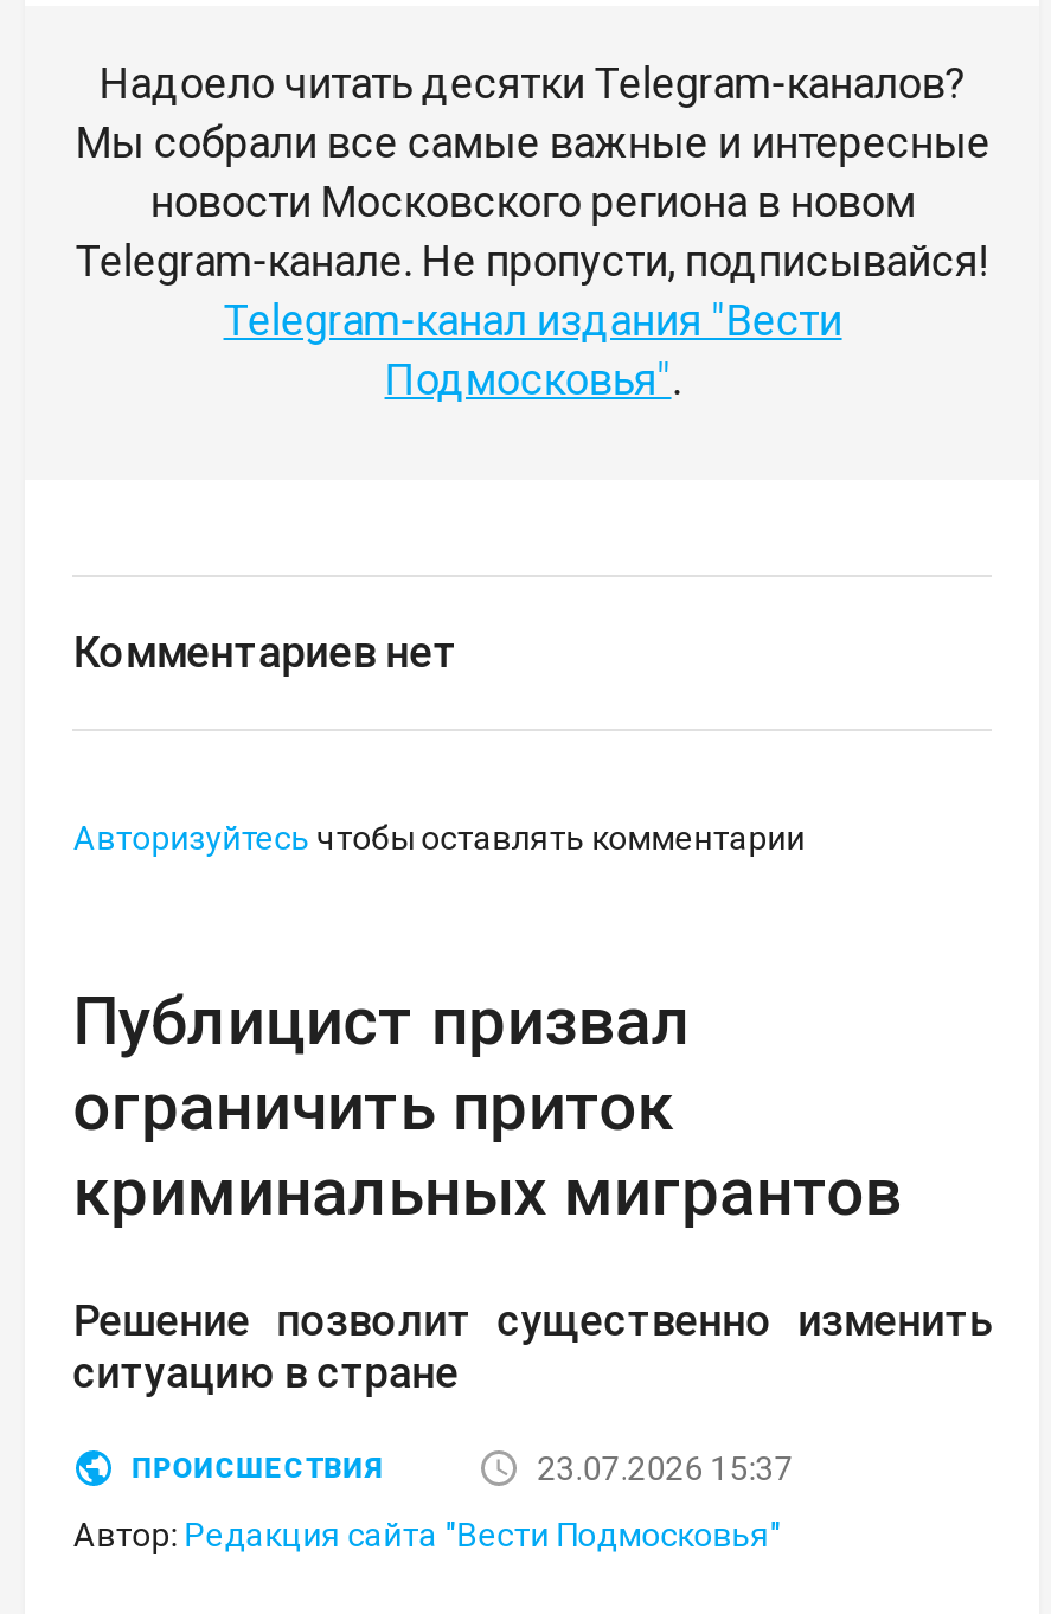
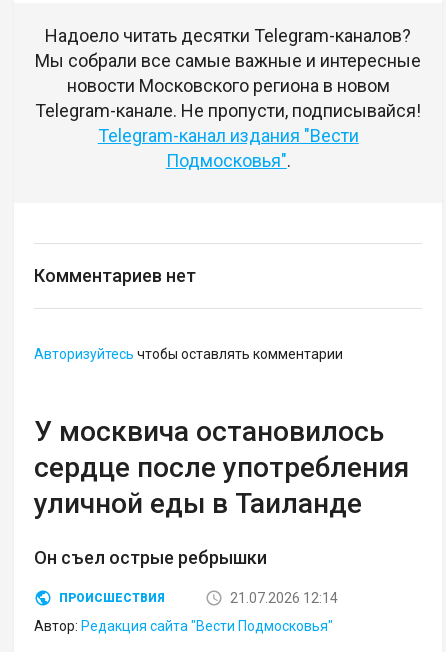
[73,981,902,1230] Публицист призвал | ограничить приток | криминальных мигрантов -> [34,415,409,520] У москвича остановилось | сердце после употребления | уличной еды в Таиланде
[73,1294,992,1396] Решение позволит существенно изменить | ситуацию в стране -> [34,547,267,568] Он съел острые ребрышки
[537,1448,793,1486] 23.07.2026 15:37 -> [230,590,338,606] 21.07.2026 12:14

